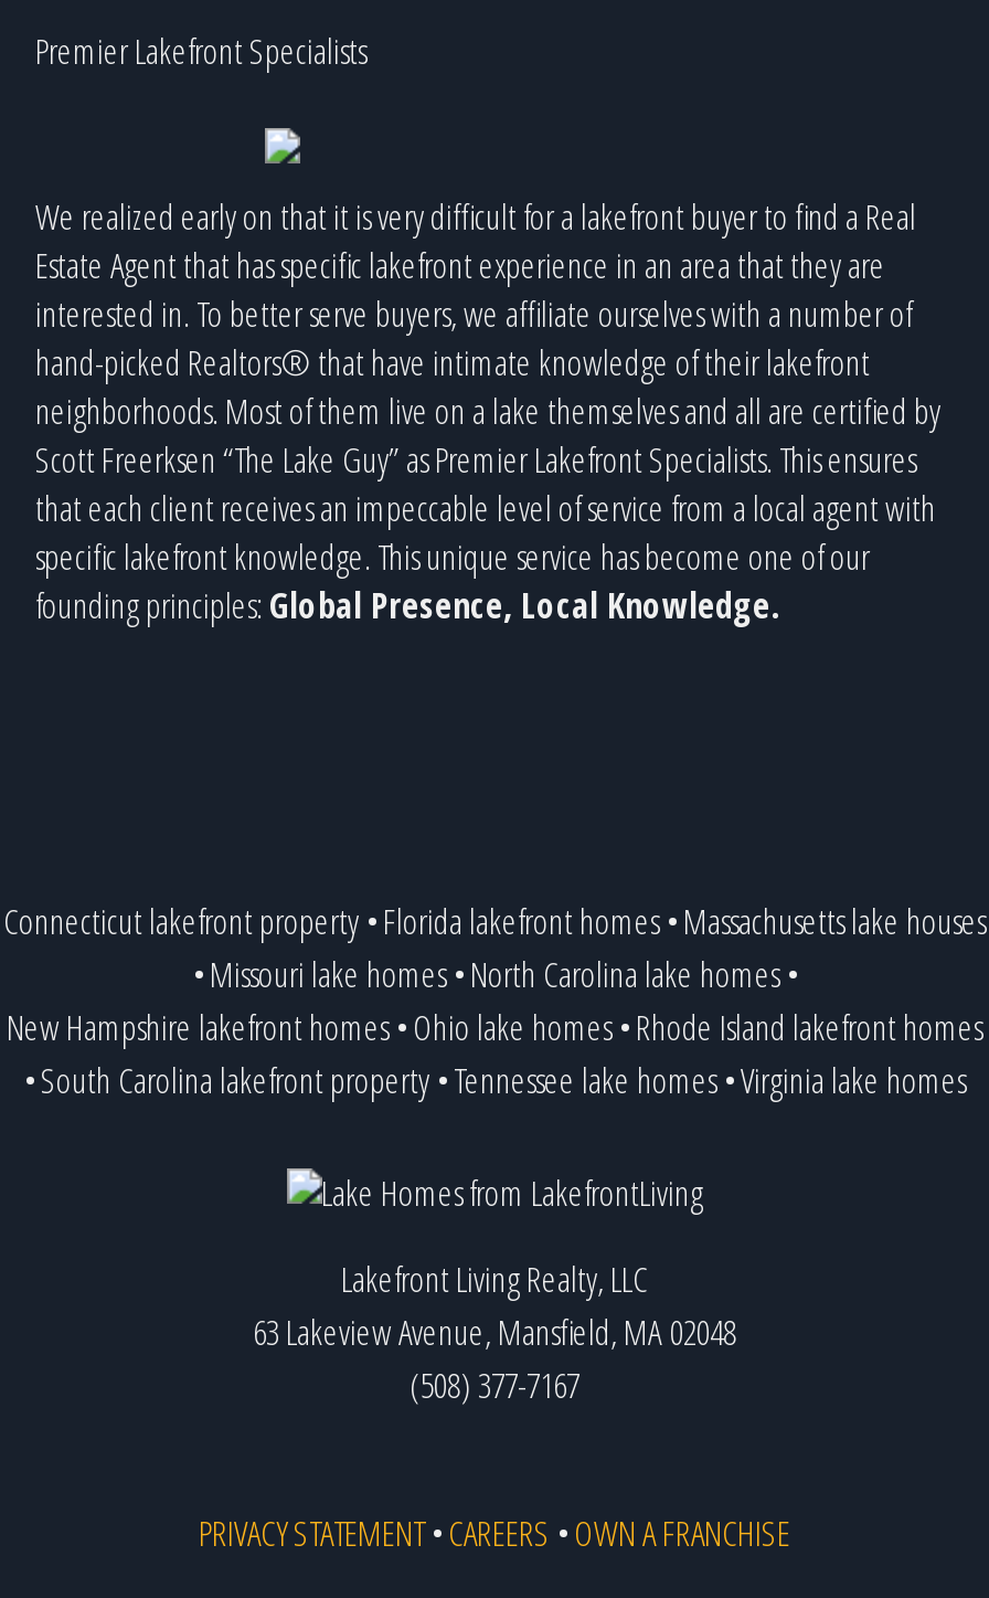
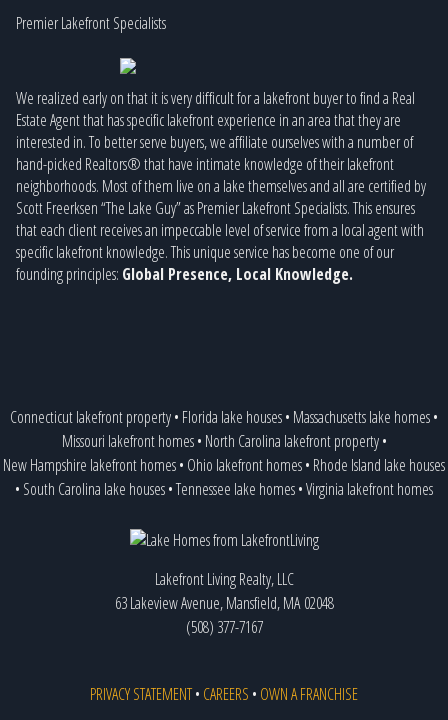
[3,898,986,1105] Connecticut lakefront property • Florida lakefront homes • Massachusetts lake houses | • Missouri lake homes • North Carolina lake homes • | New Hampshire lakefront homes • Ohio lake homes • Rhode Island lakefront homes | •South Carolina lakefront property •Tennessee lake homes •Virginia lake homes -> [3,406,445,500] Connecticut lakefront property • Florida lake houses • Massachusetts lake homes • | Missouri lakefront homes • North Carolina lakefront property • | New Hampshire lakefront homes • Ohio lakefront homes • Rhode Island lake houses | • South Carolina lake houses • Tennessee lake homes • Virginia lakefront homes

